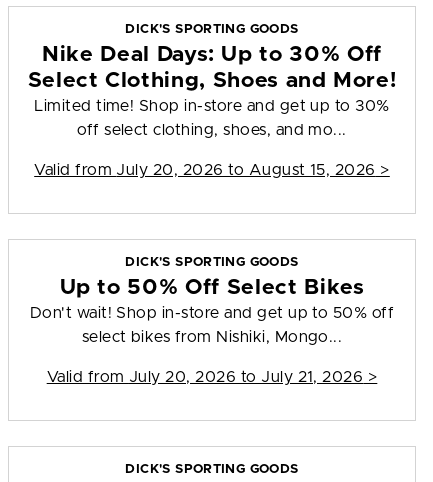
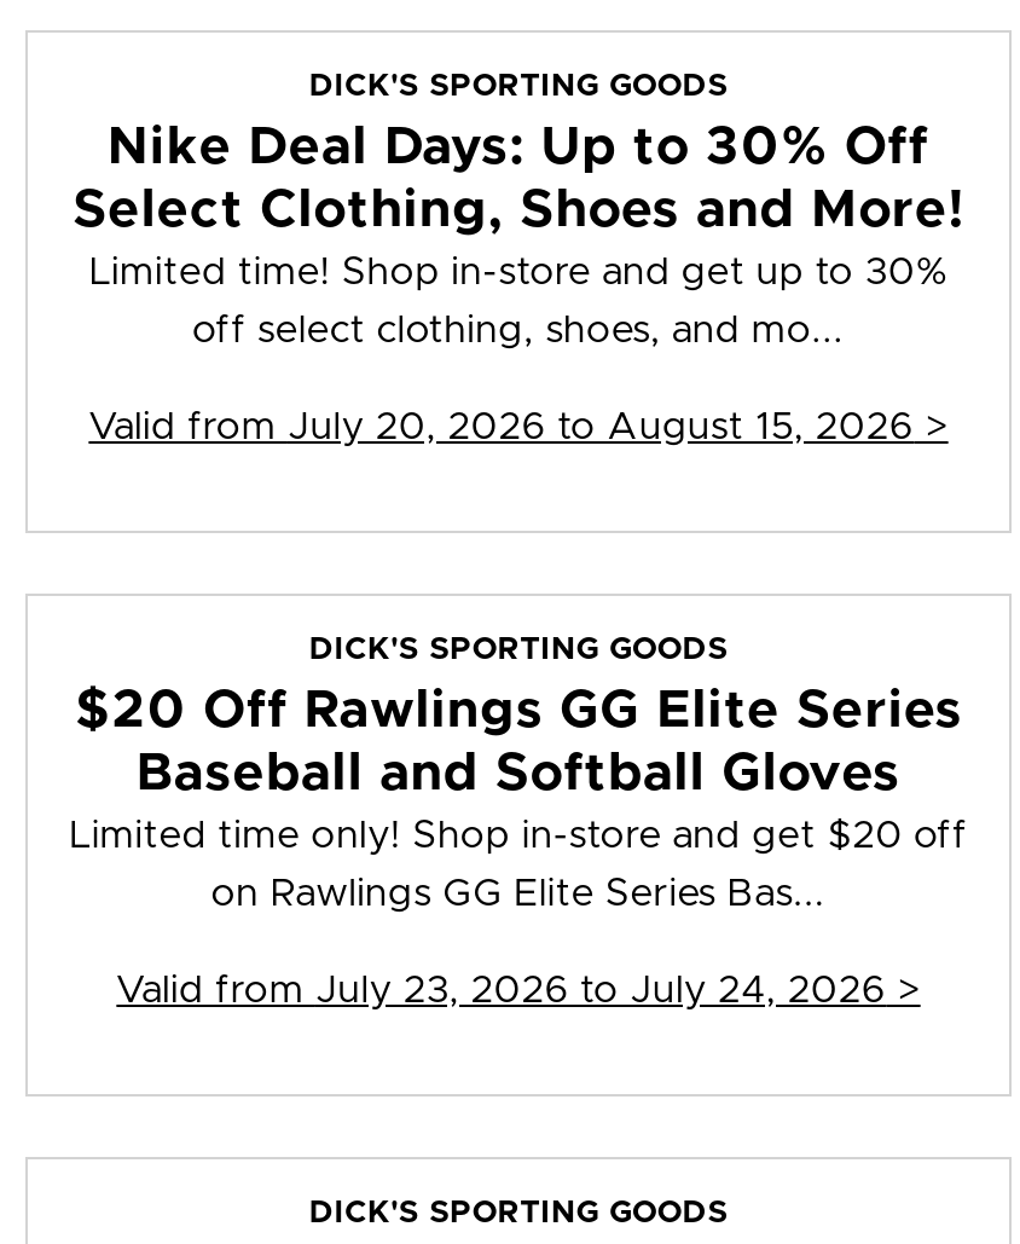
[30,277,394,321] Up to 50% Off Select Bikes | Don't wait! Shop in-store and get up to 50% off -> [69,686,968,855] $20 Off Rawlings GG Elite Series | Baseball and Softball Gloves | Limited time only! Shop in-store and get $20 off
[82,329,342,345] select bikes from Nishiki, Mongo... -> [211,875,826,913] on Rawlings GG Elite Series Bas...
[47,369,377,385] Valid from July 20, 2026 to July 21, 2026 > -> [117,971,920,1010] Valid from July 23, 2026 to July 24, 2026 >

